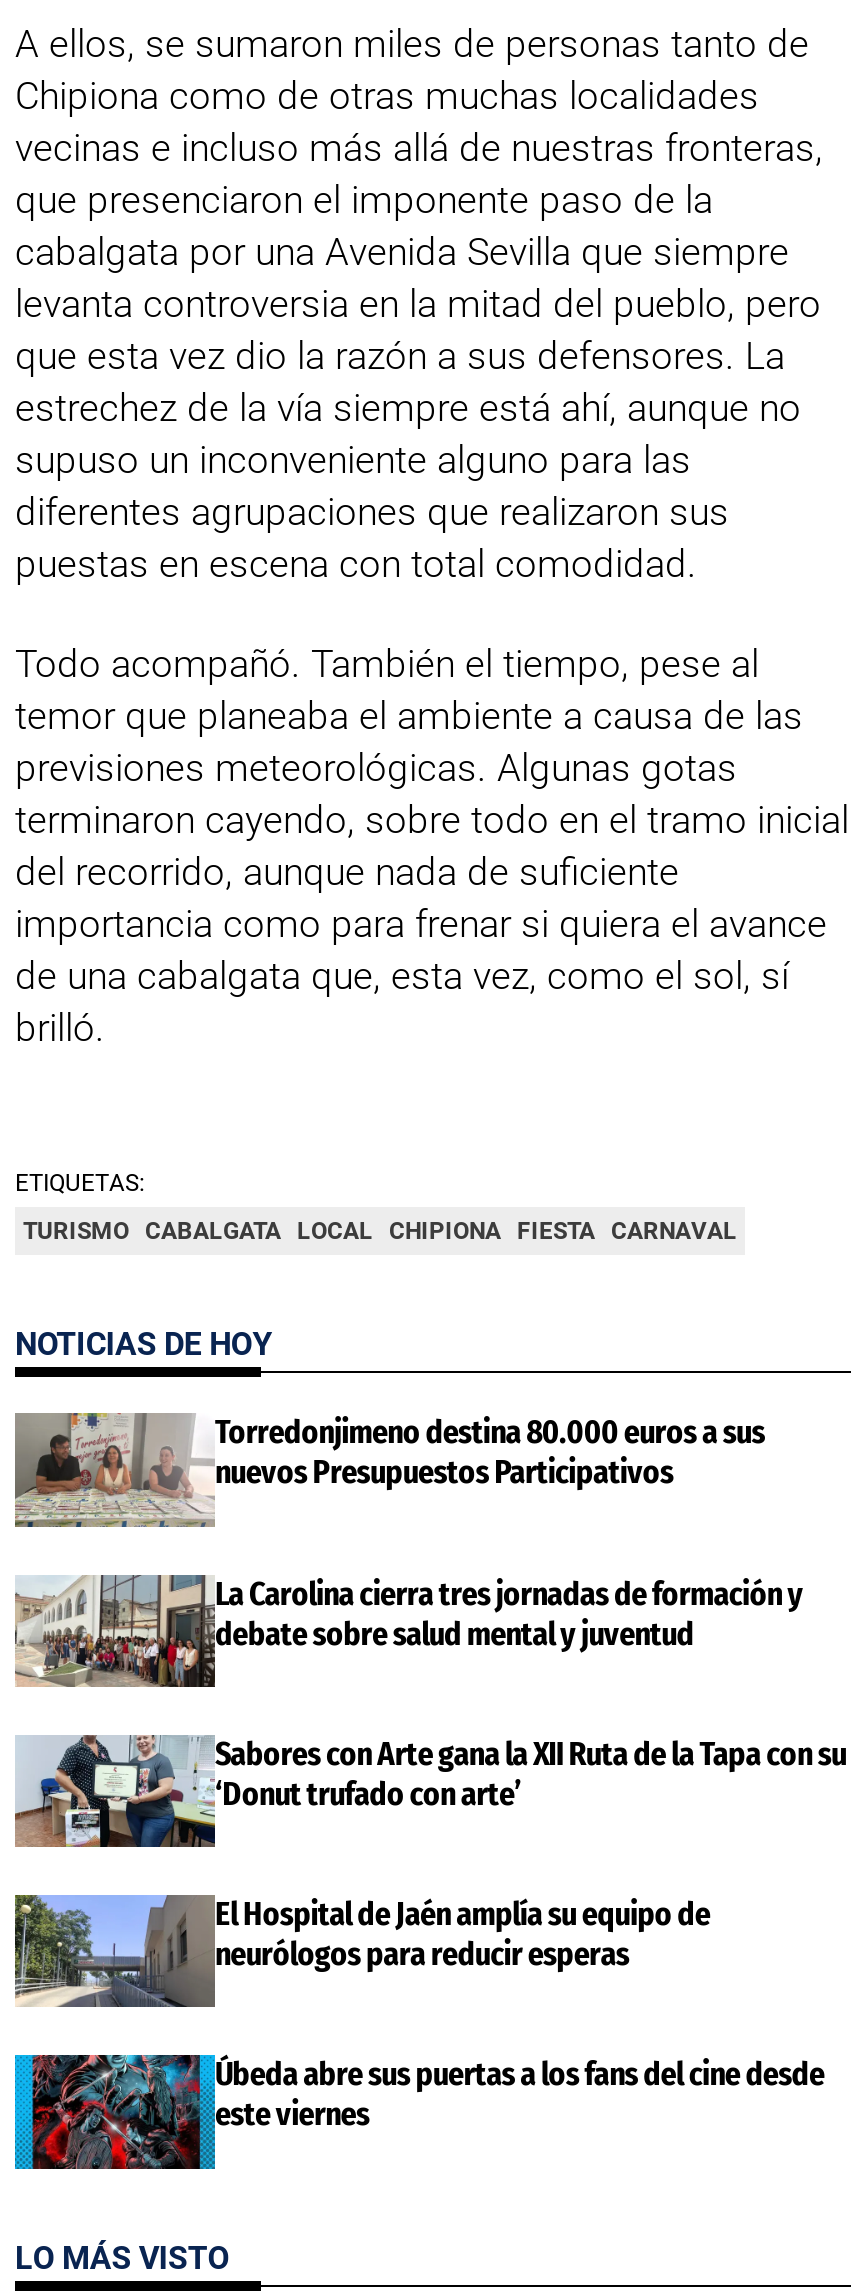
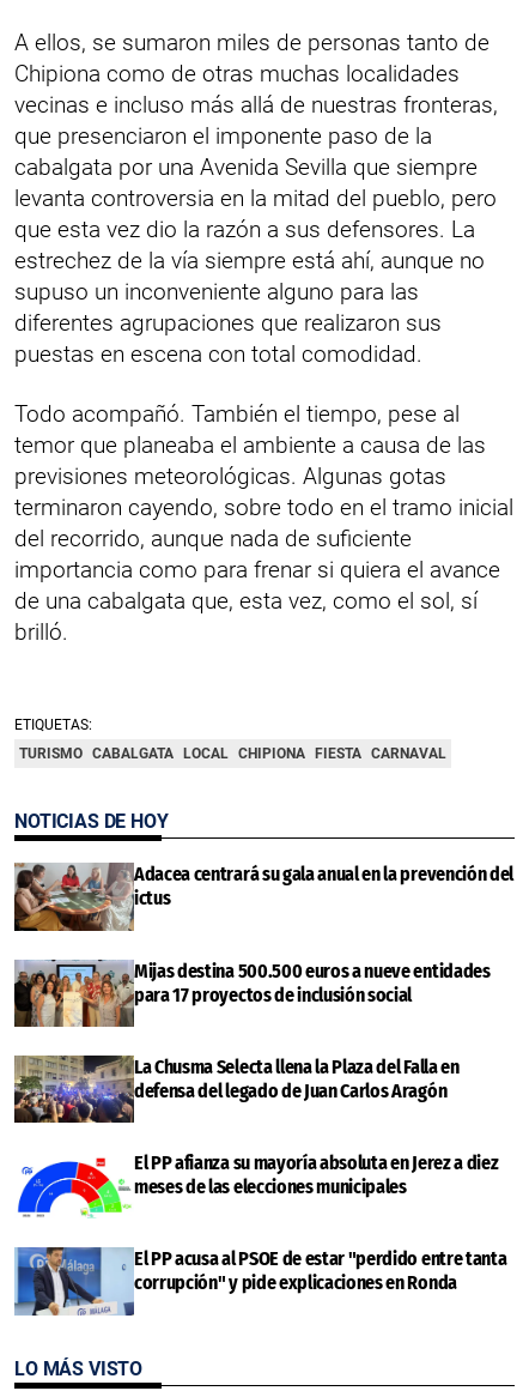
[13,1413,765,1529] [image] | Torredonjimeno destina 80.000 euros a sus | nuevos Presupuestos Participativos -> [13,863,513,932] [image] | Adacea centrará su gala anual en la prevención del | ictus
[13,1574,803,1689] [image] | La Carolina cierra tres jornadas de formación y | debate sobre salud mental y juventud -> [13,959,490,1028] [image] | Mijas destina 500.500 euros a nueve entidades | para 17 proyectos de inclusión social
[15,1735,846,1849] [image] | Sabores con Arte gana la XII Ruta de la Tapa con su | ‘Donut trufado con arte’ -> [13,1054,459,1124] [image] | La Chusma Selecta llena la Plaza del Falla en | defensa del legado de Juan Carlos Aragón
[13,1893,710,2009] [image] | El Hospital de Jaén amplía su equipo de | neurólogos para reducir esperas -> [14,1151,498,1218] [image] | El PP afianza su mayoría absoluta en Jerez a diez | meses de las elecciones municipales
[13,2053,824,2171] [image] | Úbeda abre sus puertas a los fans del cine desde | este viernes -> [13,1246,507,1317] [image] | El PP acusa al PSOE de estar "perdido entre tanta | corrupción" y pide explicaciones en Ronda

